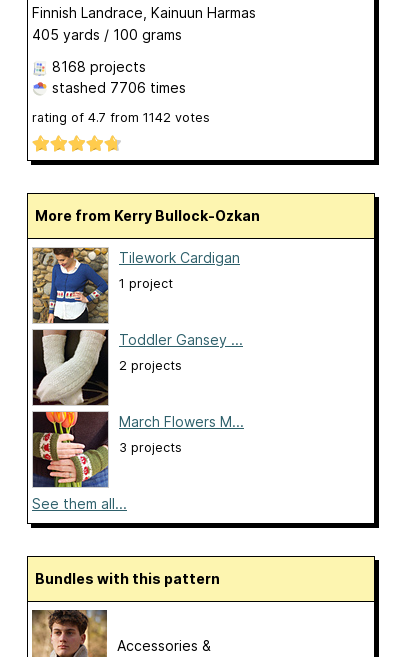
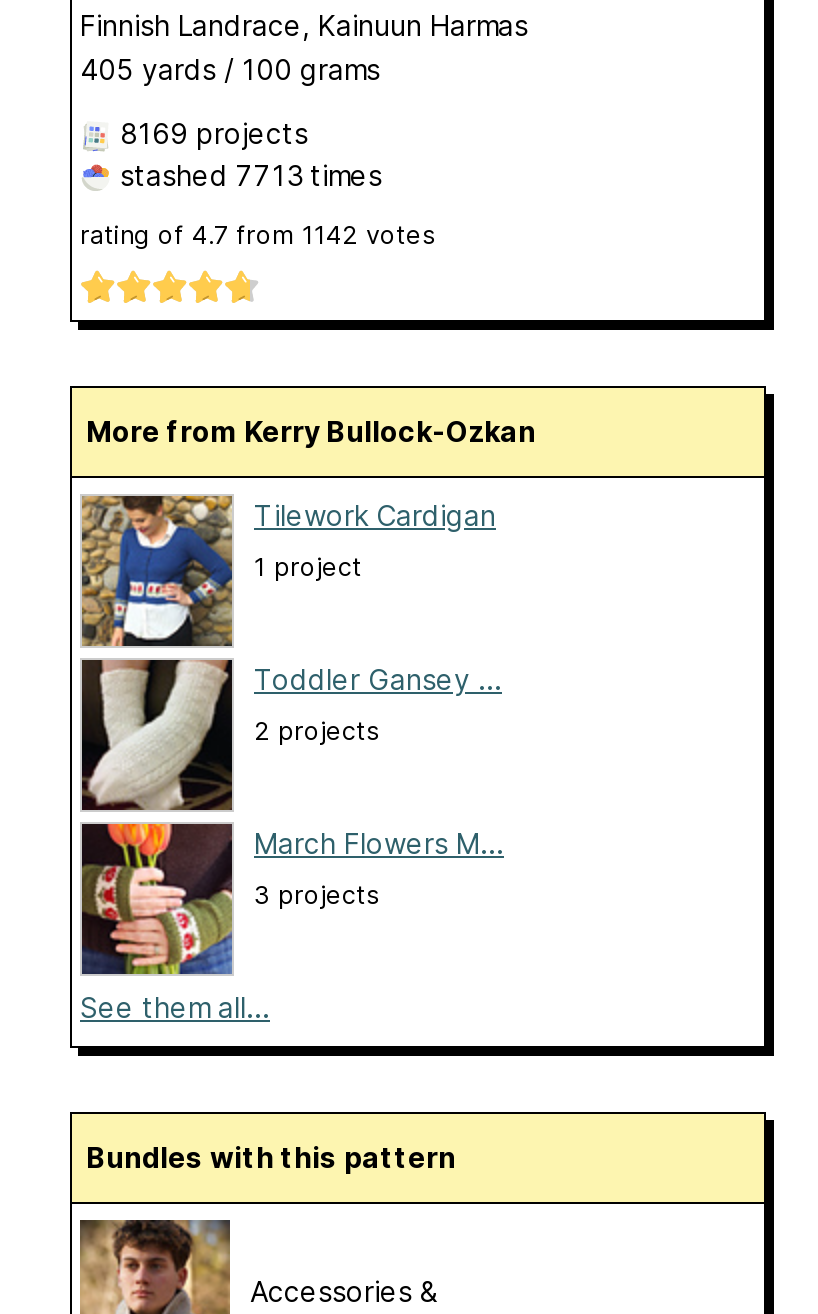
[52,58,146,75] 8168 projects -> [120,116,308,150] 8169 projects
[48,79,186,96] stashed 7706 times -> [112,158,382,192] stashed 7713 times

